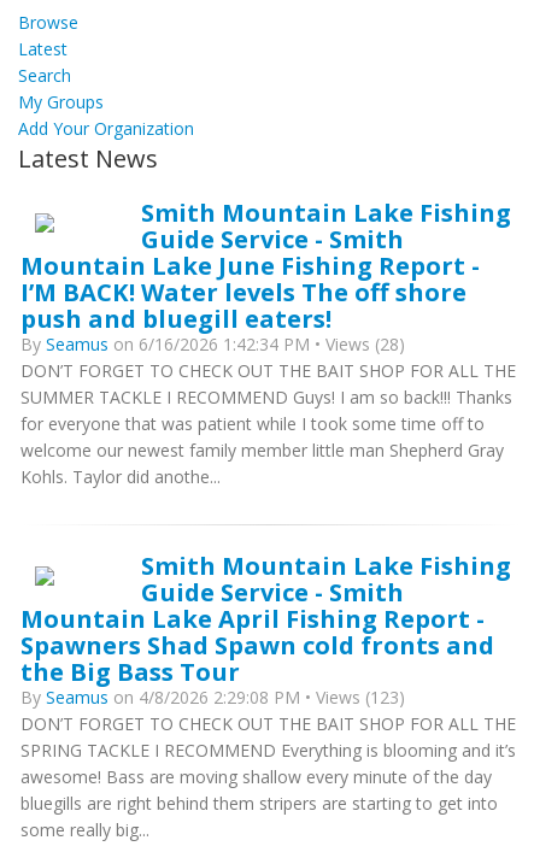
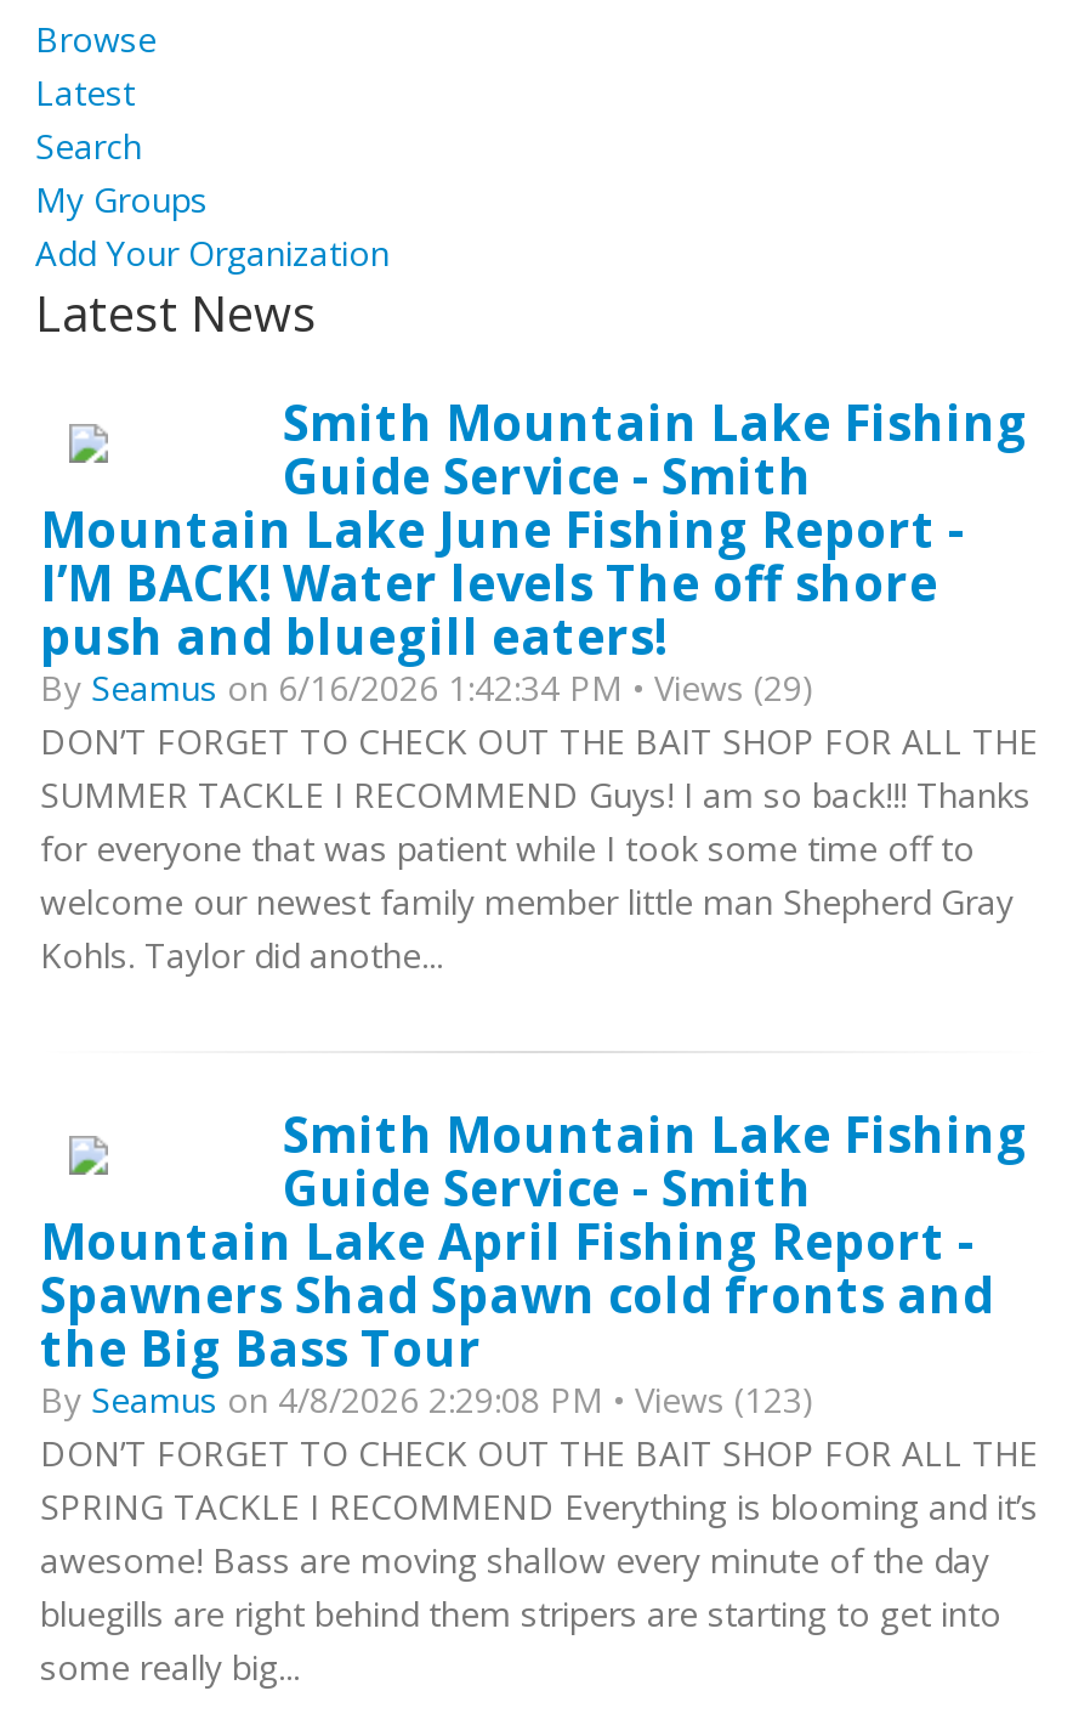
[20,333,405,356] By Seamus on 6/16/2026 1:42:34 PM • Views (28) -> [40,665,814,712] By Seamus on 6/16/2026 1:42:34 PM • Views (29)

